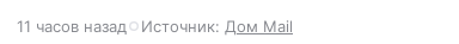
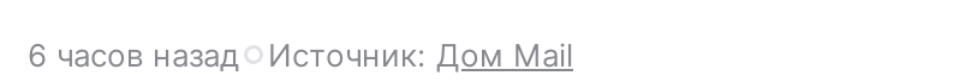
[17,17,293,36] 11 часов назад Источник: Дом Mail -> [28,34,573,72] 6 часов назад Источник: Дом Mail

